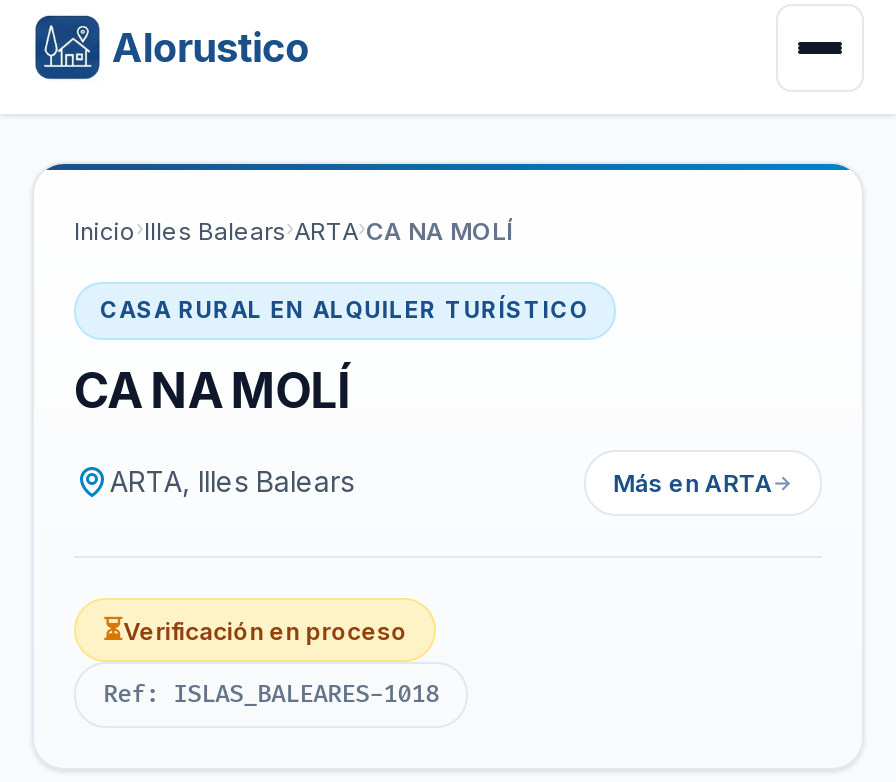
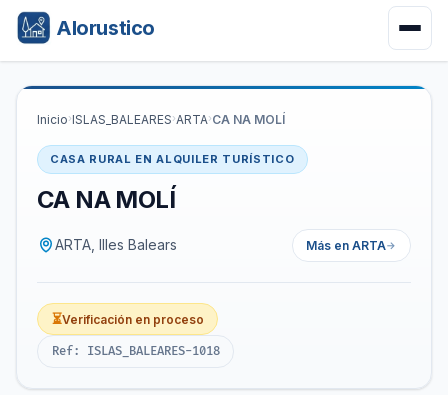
[74,216,512,246] Inicio › Illes Balears › ARTA › CA NA MOLÍ -> [37,112,285,127] Inicio › ISLAS_BALEARES › ARTA › CA NA MOLÍ

